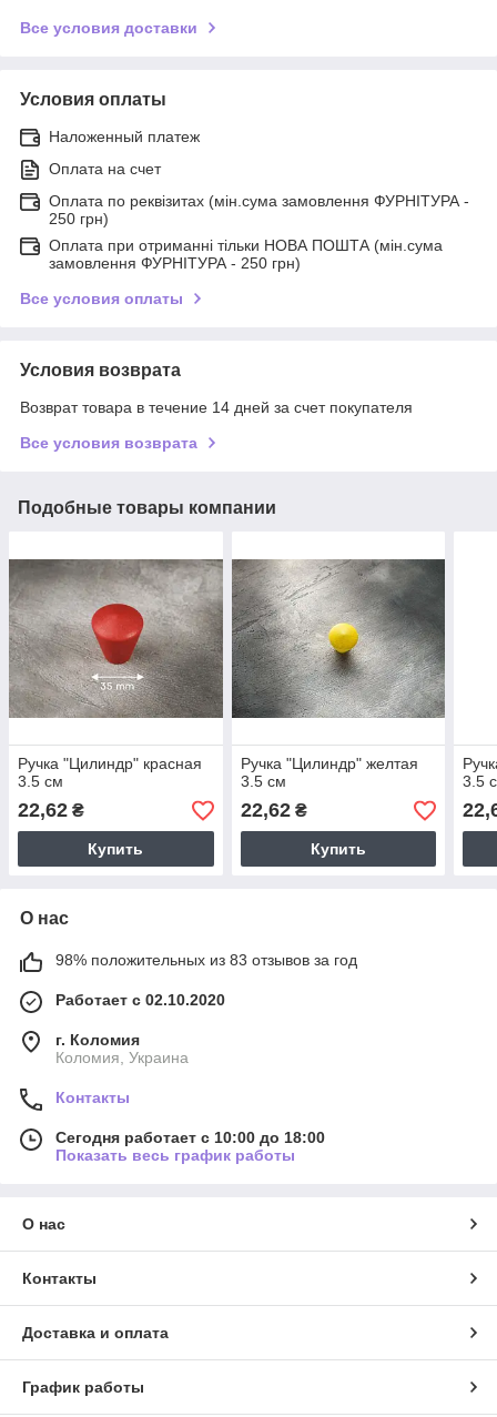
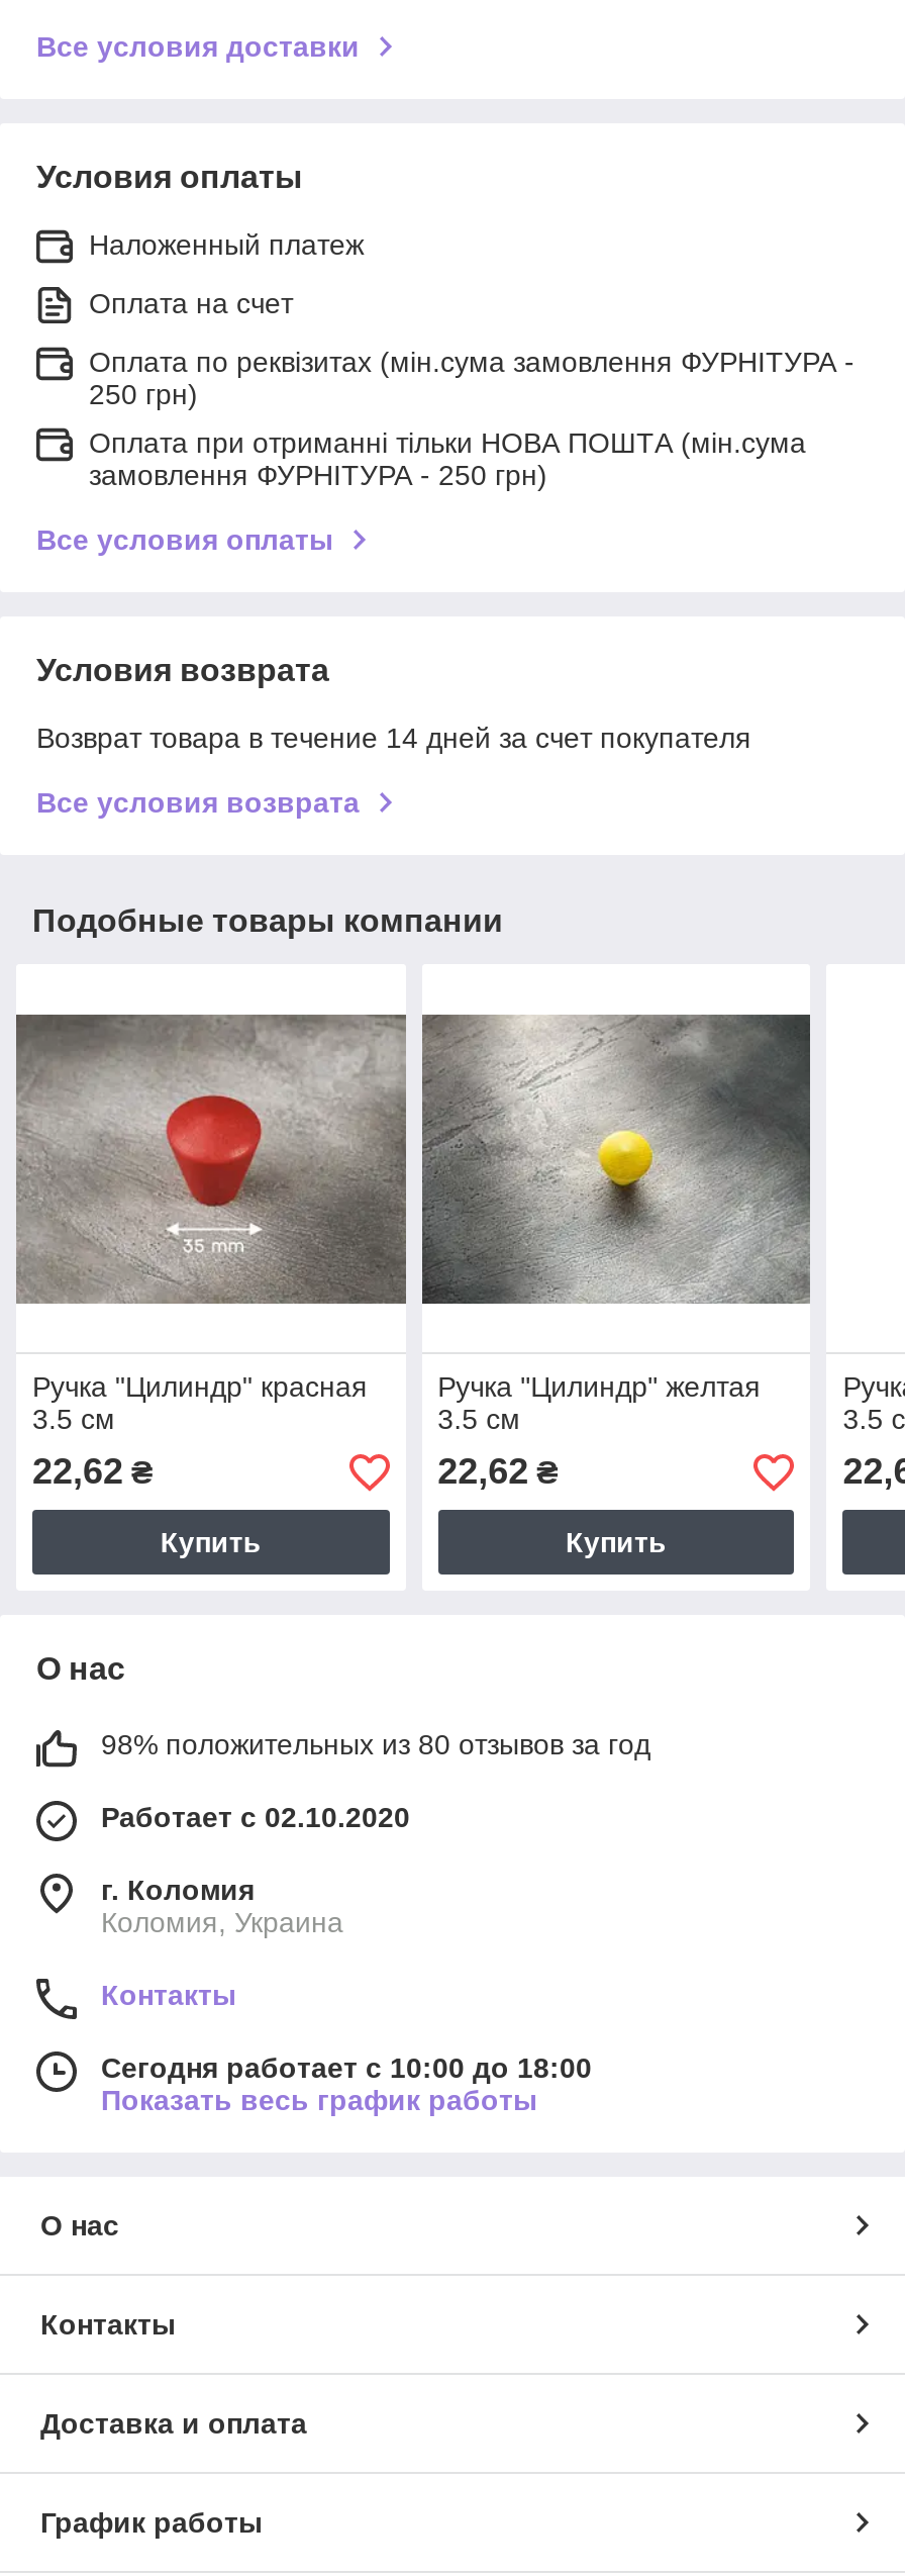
[55,951,357,969] 98% положительных из 83 отзывов за год -> [101,1729,650,1761] 98% положительных из 80 отзывов за год

